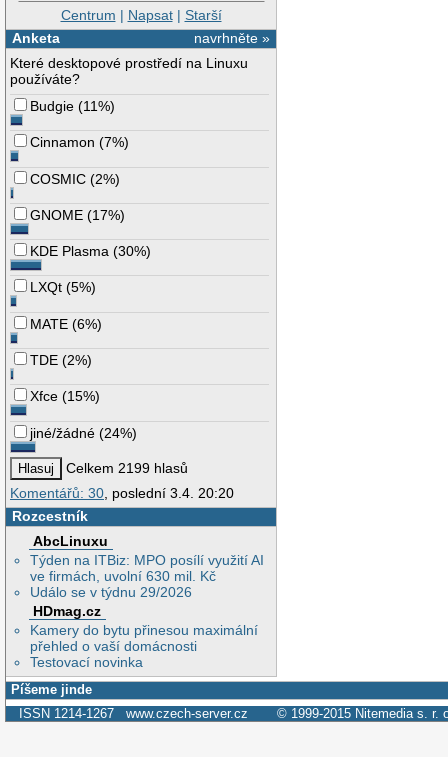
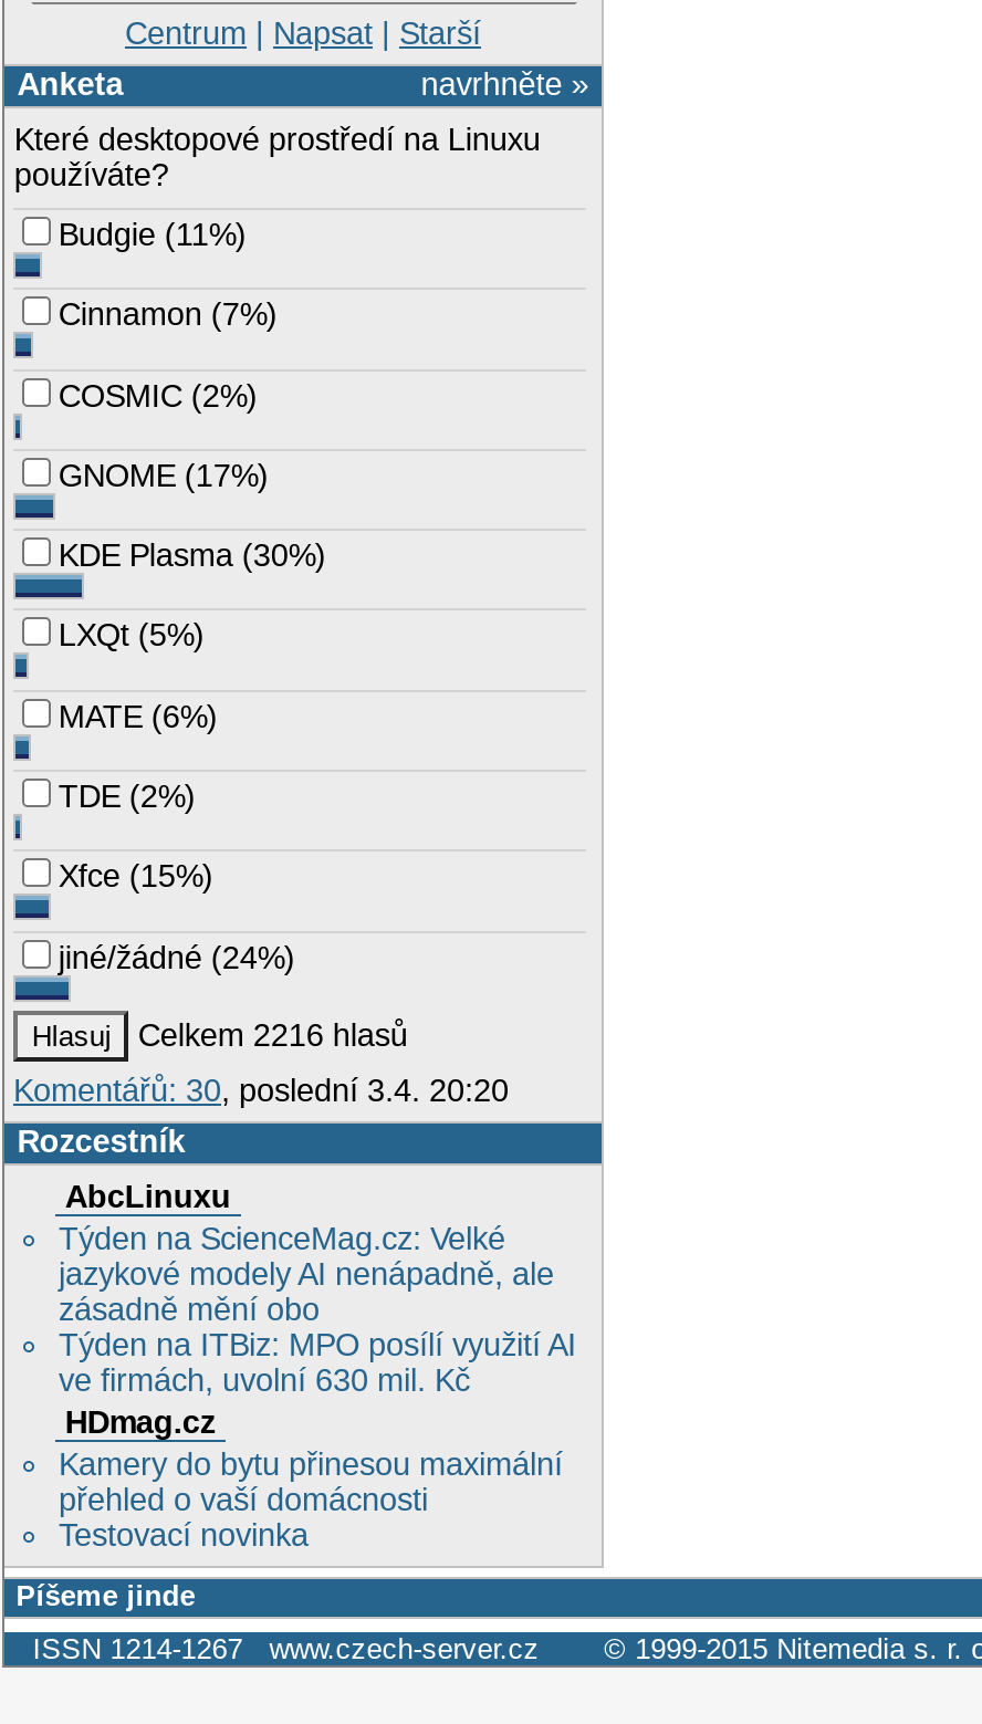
[62,460,188,476] Celkem 2199 hlasů -> [129,1018,408,1053] Celkem 2216 hlasů
none -> [59,1220,554,1327] Týden na ScienceMag.cz: Velké | jazykové modely AI nenápadně, ale | zásadně mění obo
moved [30,552,264,584] -> [59,1327,576,1397]: Týden na ITBiz: MPO posílí využití AI | ve firmách, uvolní 630 mil. Kč
[30,584,192,600] Událo se v týdnu 29/2026 -> none

